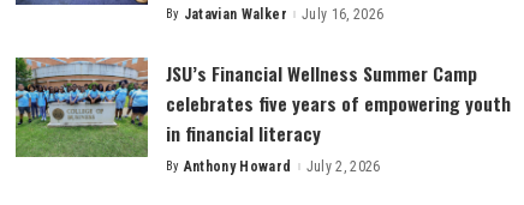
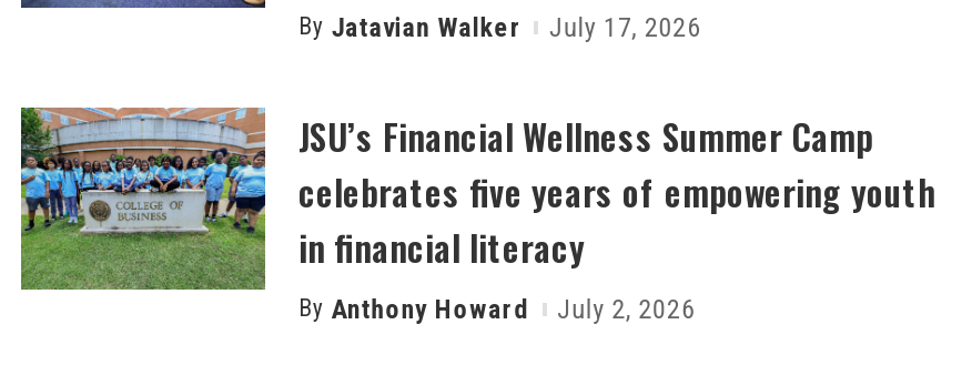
[302,6,384,23] July 16, 2026 -> [549,11,701,42] July 17, 2026

